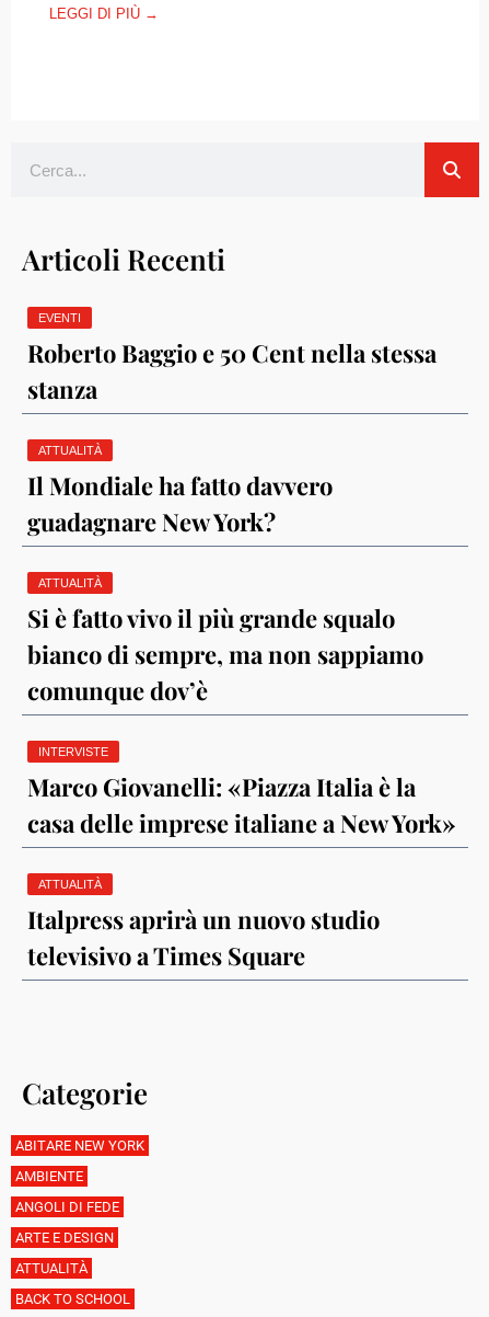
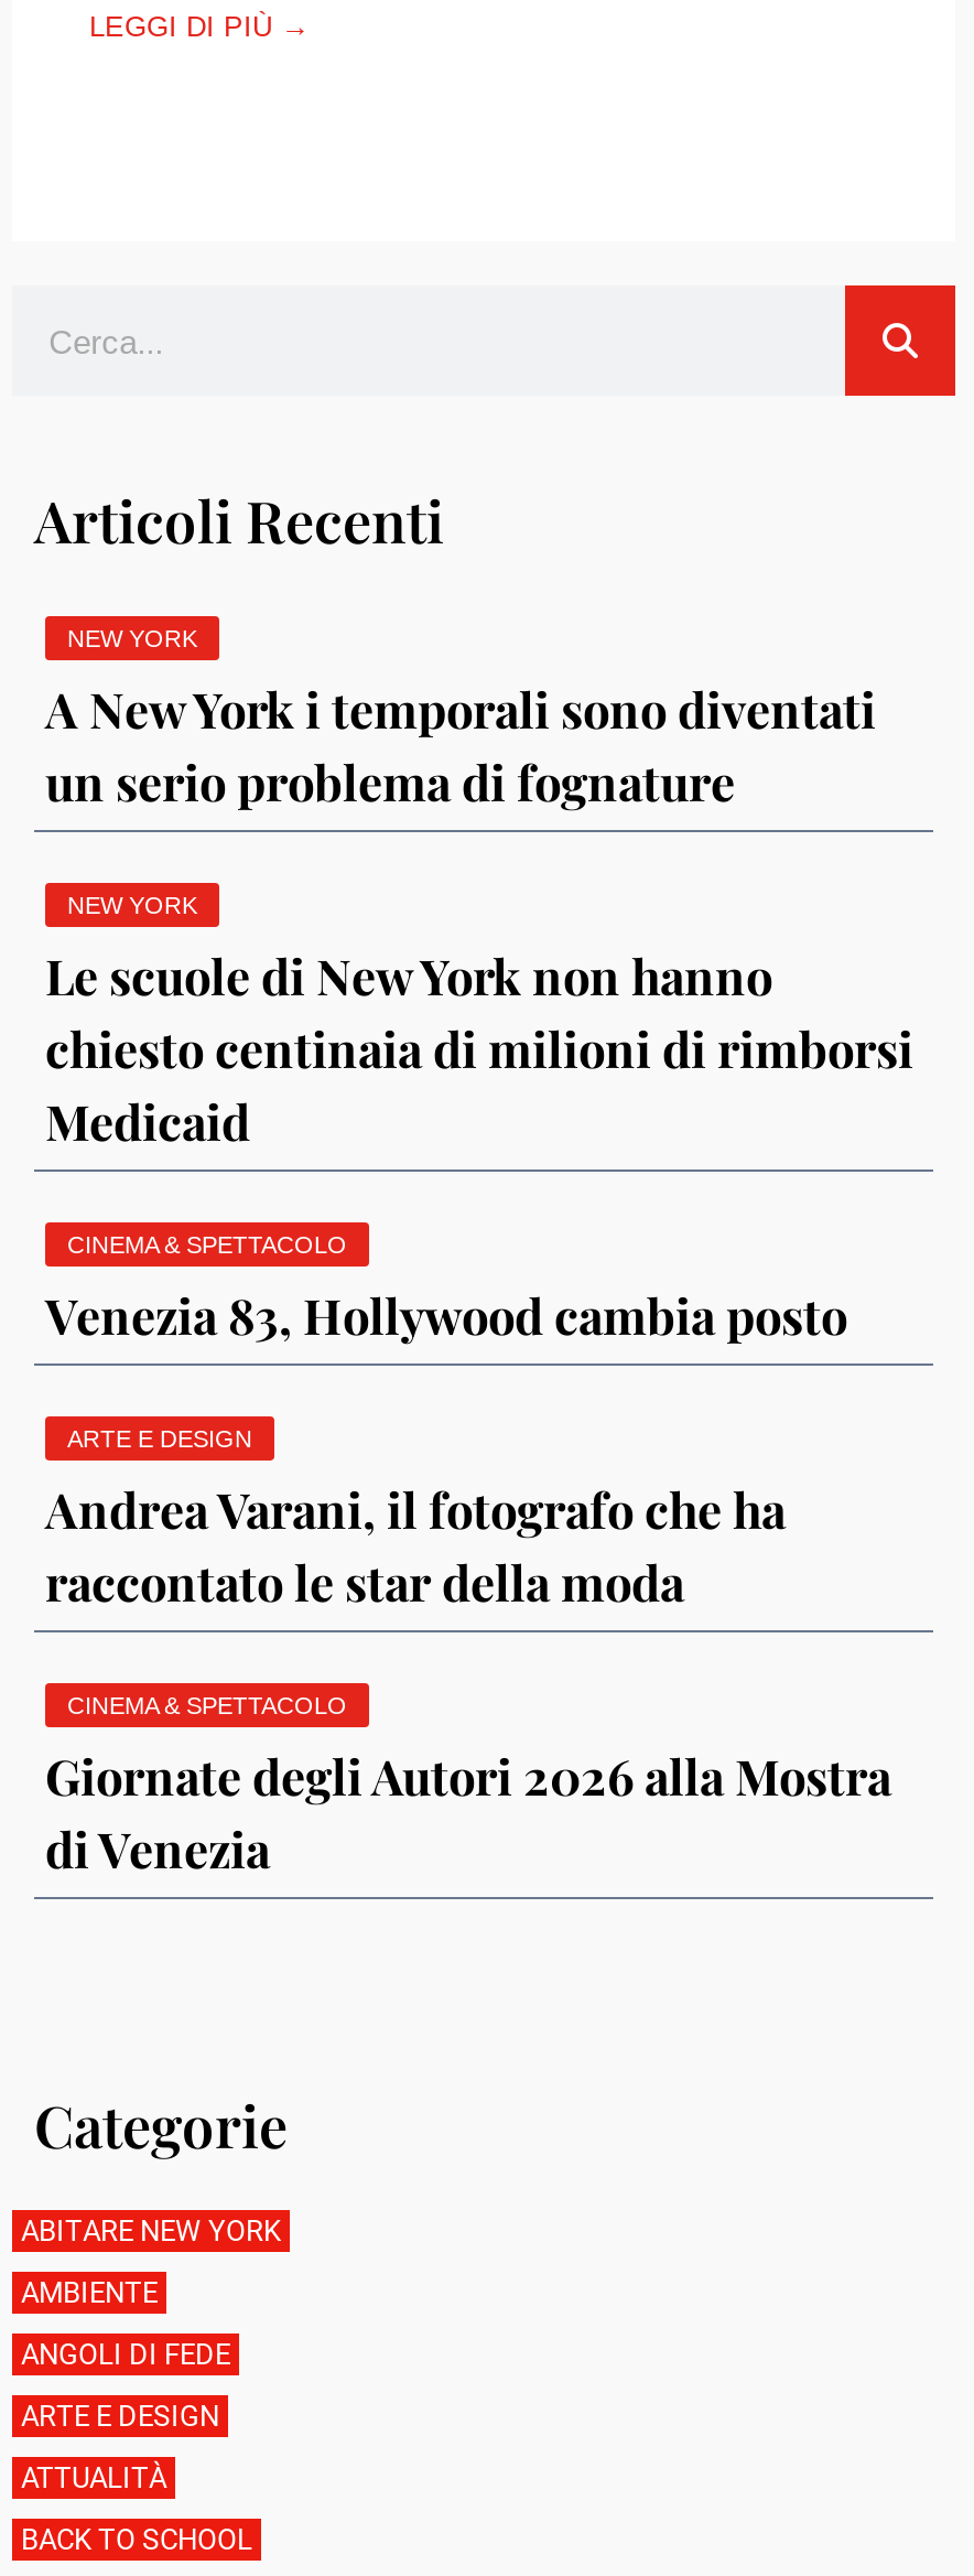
[27,311,436,405] EVENTI | Roberto Baggio e 50 Cent nella stessa | stanza -> [45,625,876,815] NEW YORK | A New York i temporali sono diventati | un serio problema di fognature
[27,444,333,538] ATTUALITÀ | Il Mondiale ha fatto davvero | guadagnare New York? -> [45,892,913,1154] NEW YORK | Le scuole di New York non hanno | chiesto centinaia di milioni di rimborsi | Medicaid
[27,576,423,707] ATTUALITÀ | Si è fatto vivo il più grande squalo | bianco di sempre, ma non sappiamo | comunque dov’è -> [45,1231,847,1348] CINEMA & SPETTACOLO | Venezia 83, Hollywood cambia posto
[27,745,456,839] INTERVISTE | Marco Giovanelli: «Piazza Italia è la | casa delle imprese italiane a New York» -> [45,1425,786,1615] ARTE E DESIGN | Andrea Varani, il fotografo che ha | raccontato le star della moda
[27,878,380,972] ATTUALITÀ | Italpress aprirà un nuovo studio | televisivo a Times Square -> [45,1692,891,1882] CINEMA & SPETTACOLO | Giornate degli Autori 2026 alla Mostra | di Venezia

